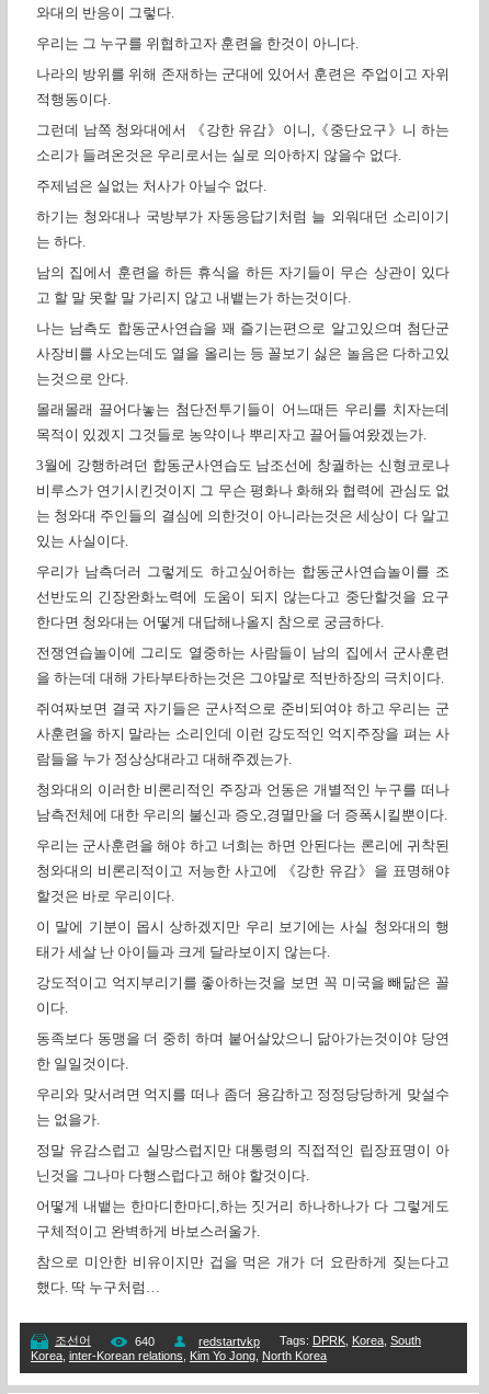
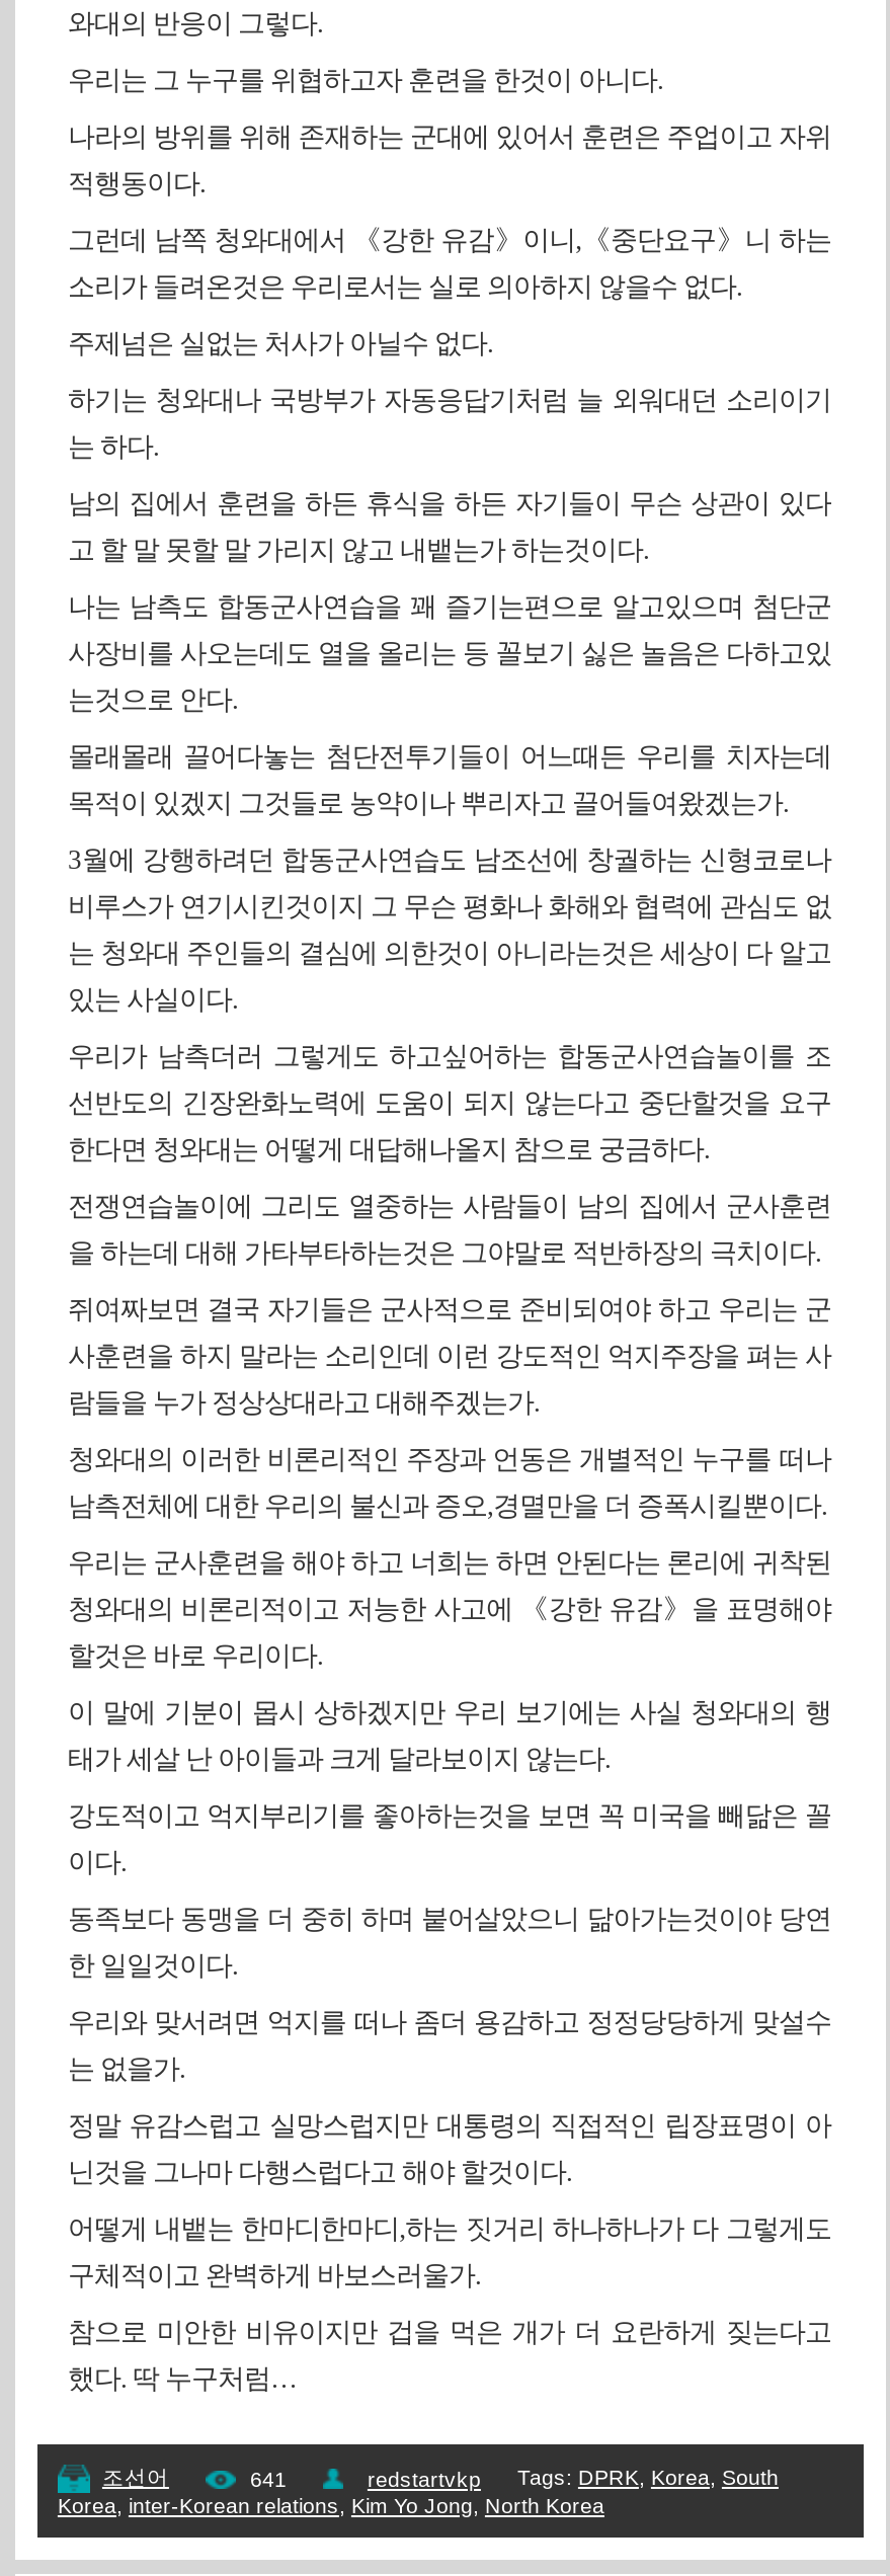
[135,1335,155,1348] 640 -> [250,2467,287,2491] 641

